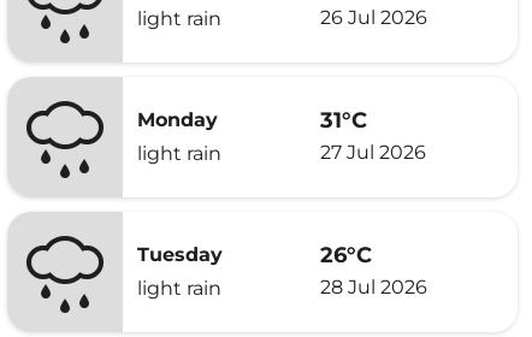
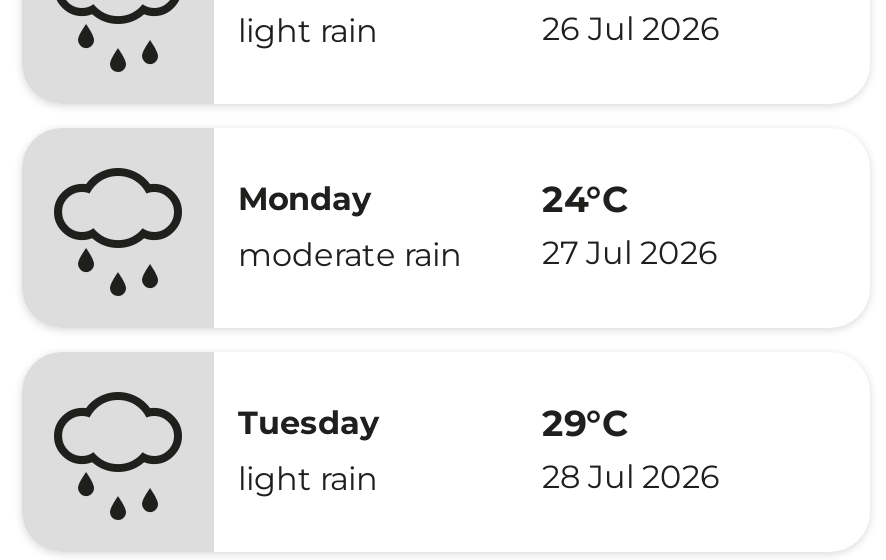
[320,107,367,133] 31°C -> [542,177,628,221] 24°C
[137,142,221,165] light rain -> [238,236,462,274] moderate rain
[320,241,372,268] 26°C -> [542,401,628,445] 29°C

